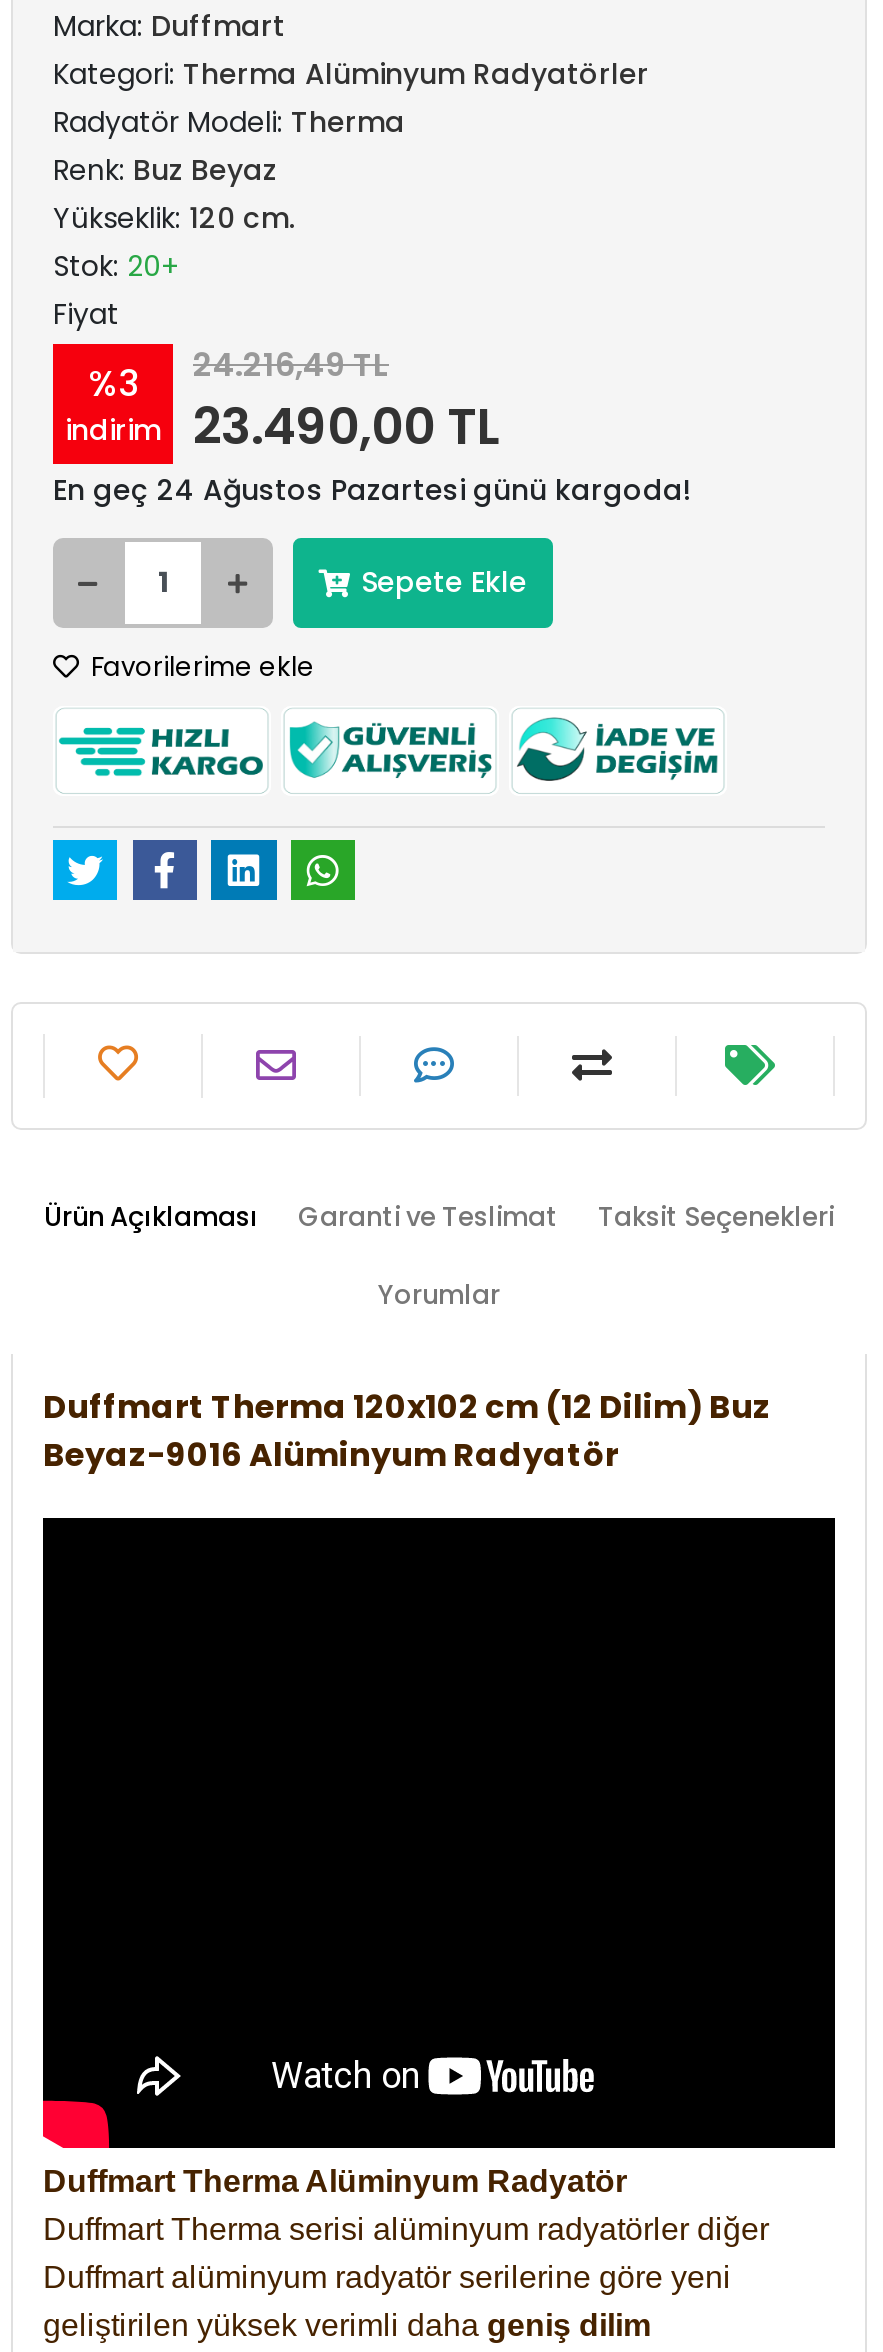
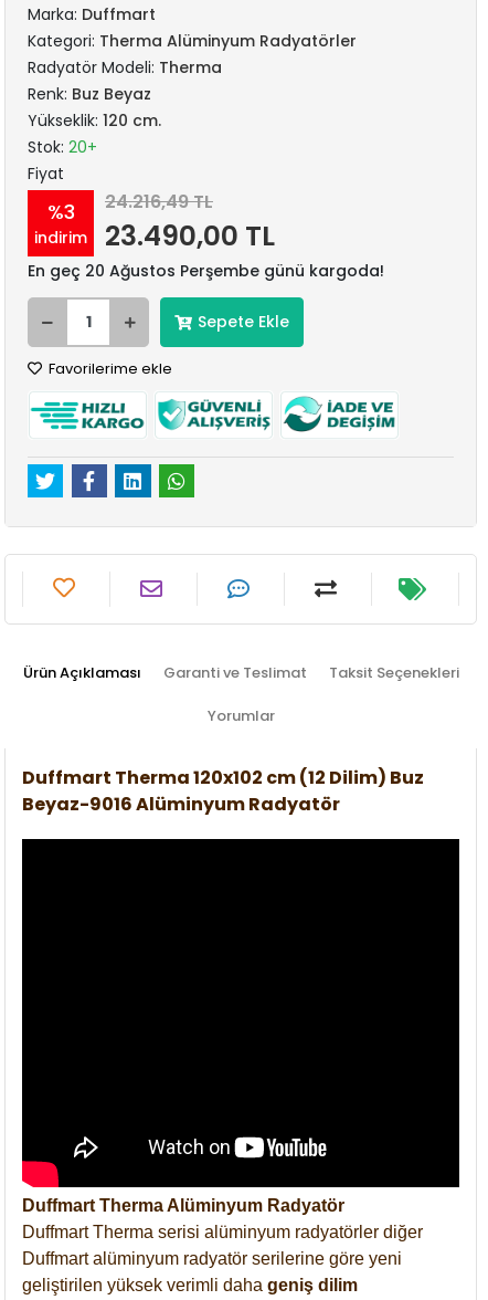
[53,470,691,510] En geç 24 Ağustos Pazartesi günü kargoda! -> [28,260,384,282] En geç 20 Ağustos Perşembe günü kargoda!

